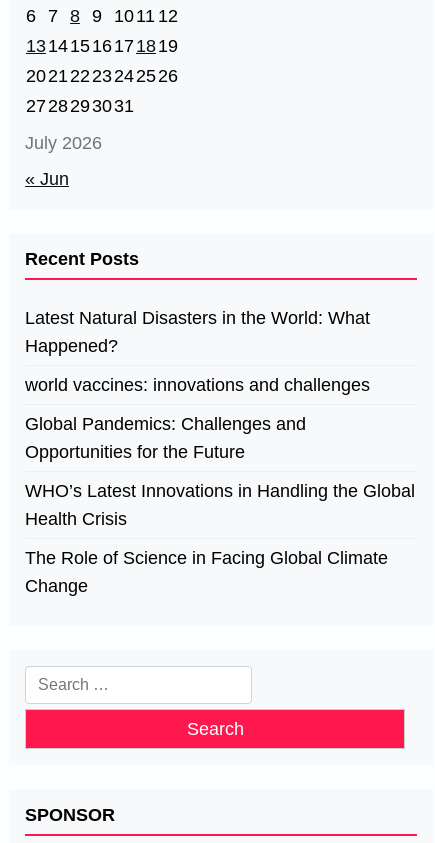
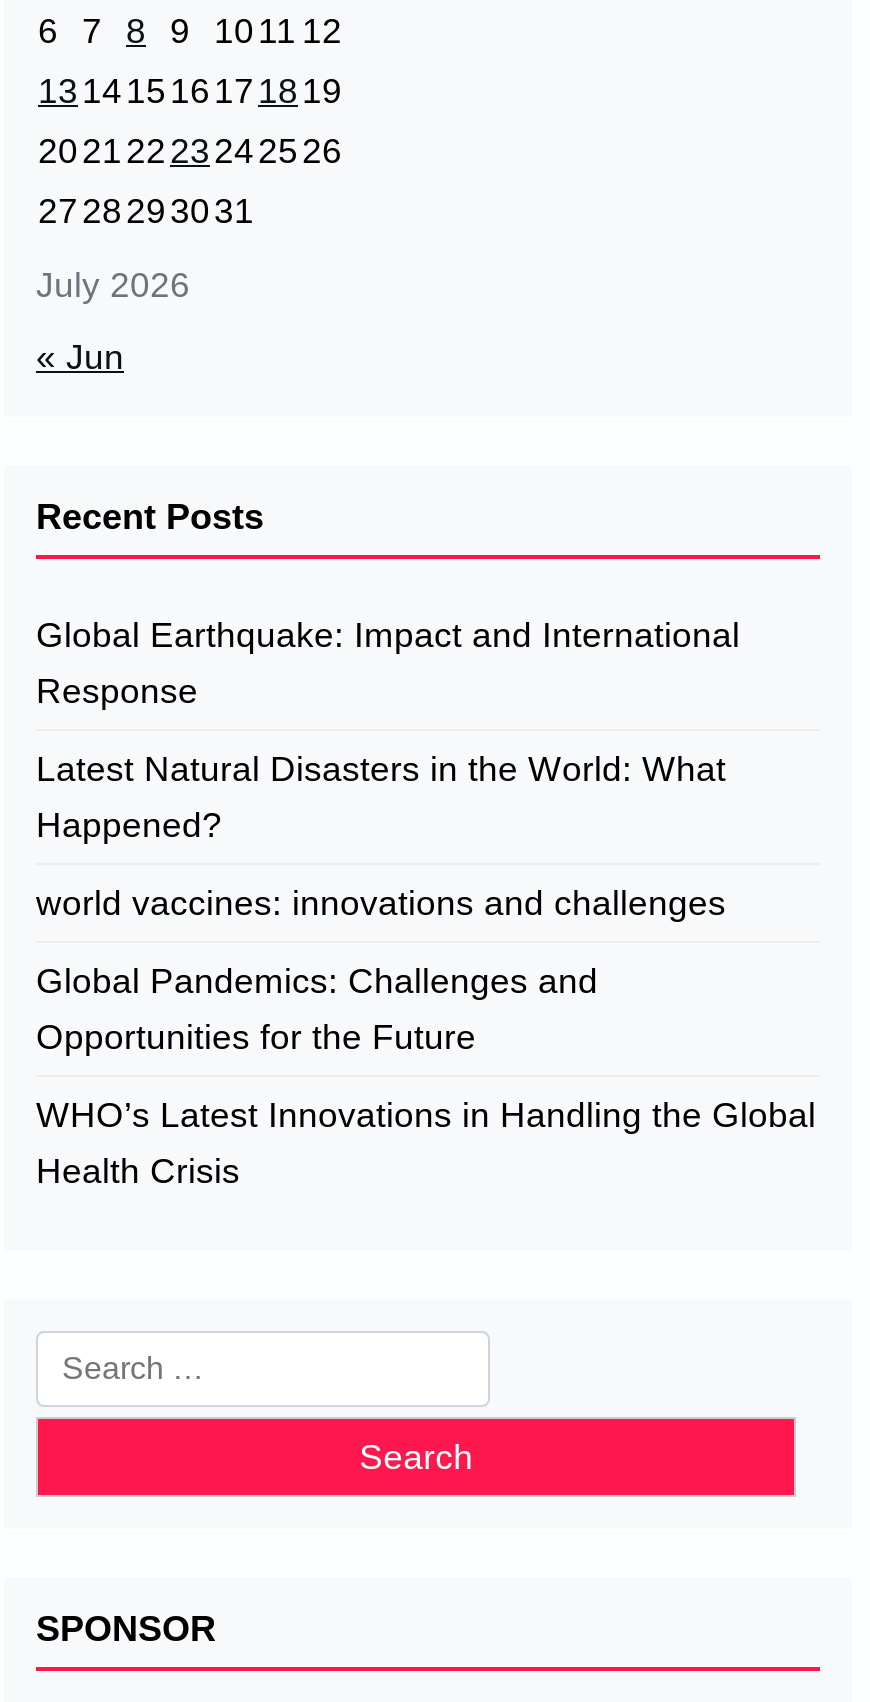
none -> [36,615,740,711] Global Earthquake: Impact and International | Response
moved [25,308,415,529] -> [36,749,816,1191]: Latest Natural Disasters in the World: What | Happened? | world vaccines: innovations and challenges | Global Pandemics: Challenges and | Opportunities for the Future | WHO’s Latest Innovations in Handling the Global | Health Crisis
[25,548,388,596] The Role of Science in Facing Global Climate | Change -> none

